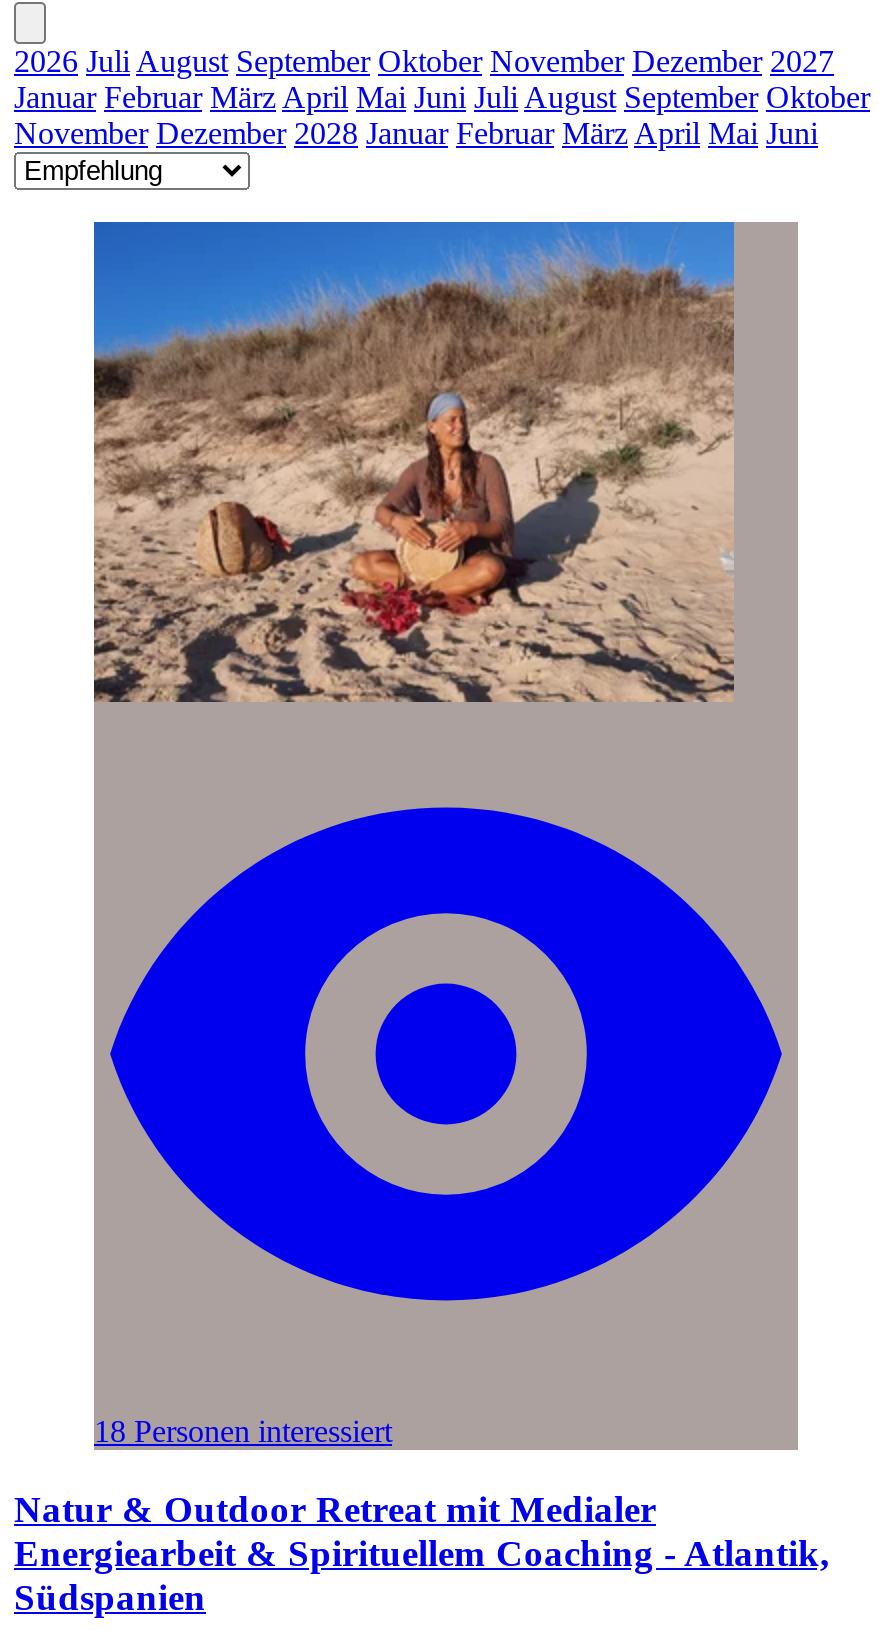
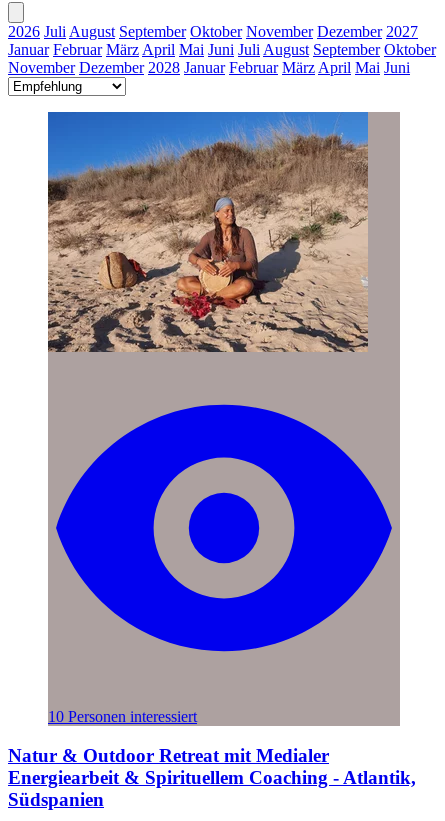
[94,1414,392,1448] 18 Personen interessiert -> [48,708,197,725] 10 Personen interessiert

